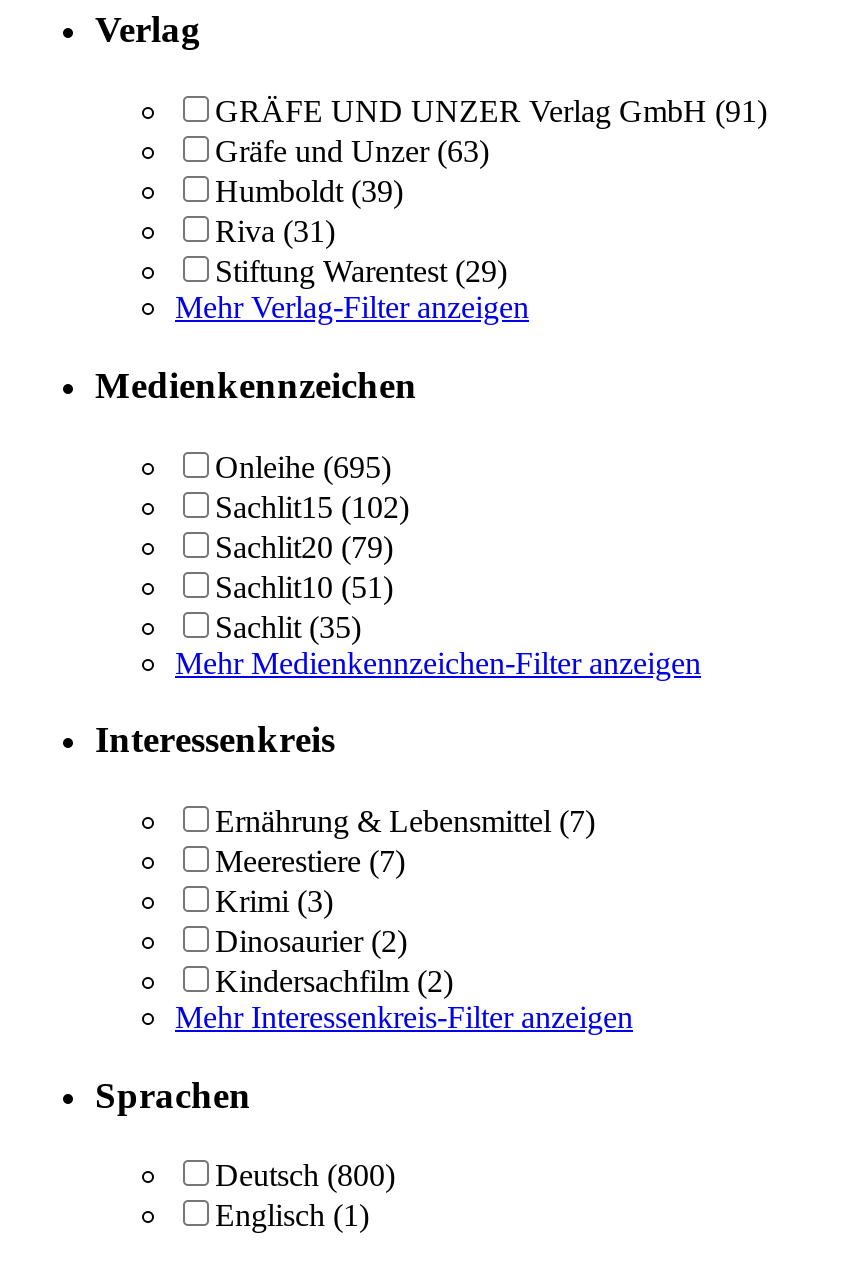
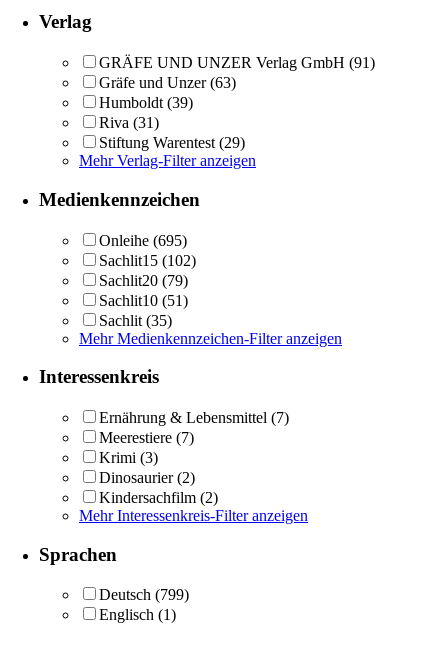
[215,1159,395,1193] Deutsch (800) -> [99,586,189,603] Deutsch (799)

